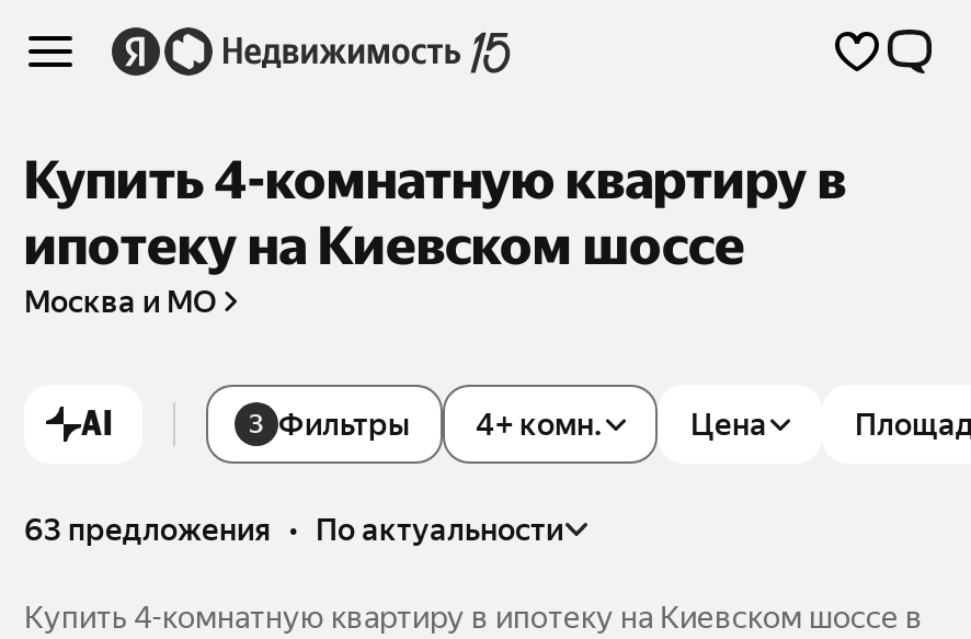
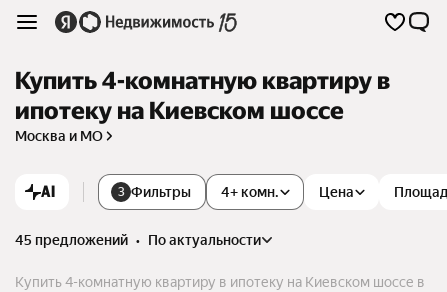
[24,511,563,546] 63 предложения • по актуальности -> [15,232,261,248] 45 предложений • по актуальности

